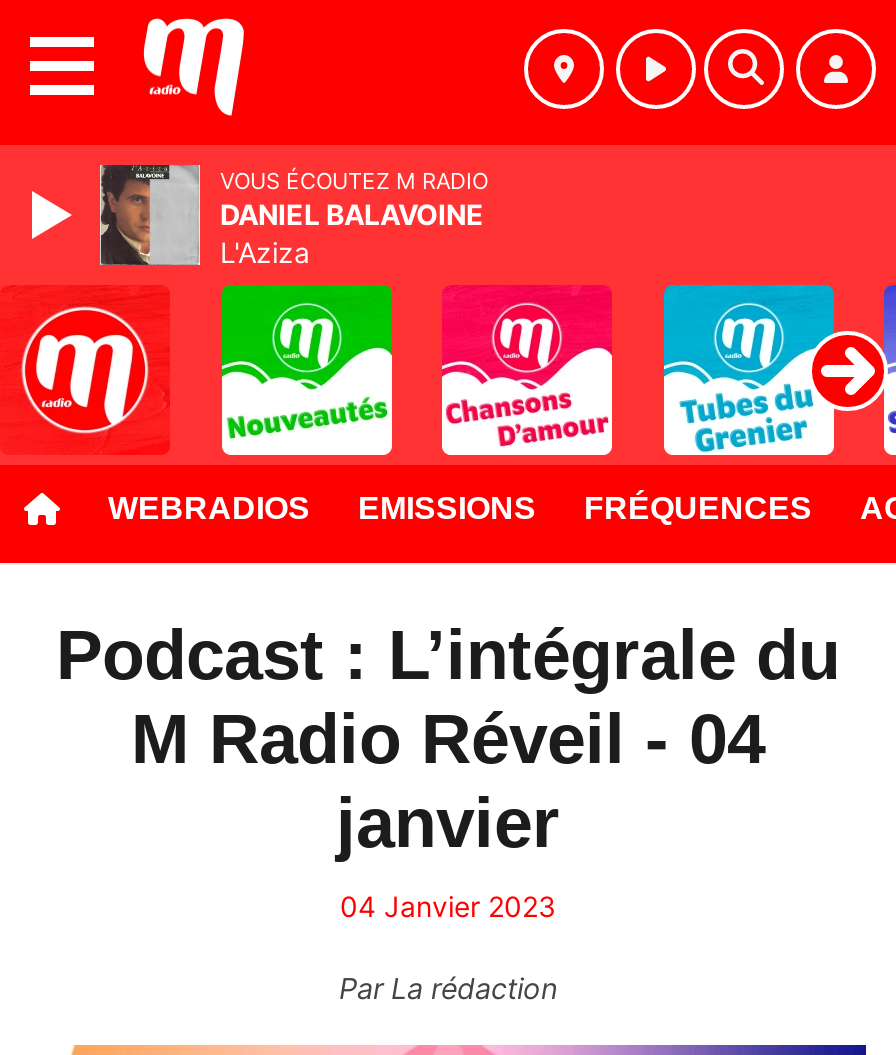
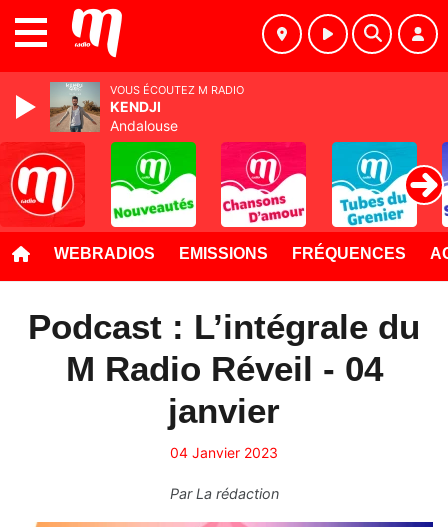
[98,163,484,269] [image] | DANIEL BALAVOINE | L'Aziza -> [49,81,178,134] [image] | KENDJI | Andalouse

